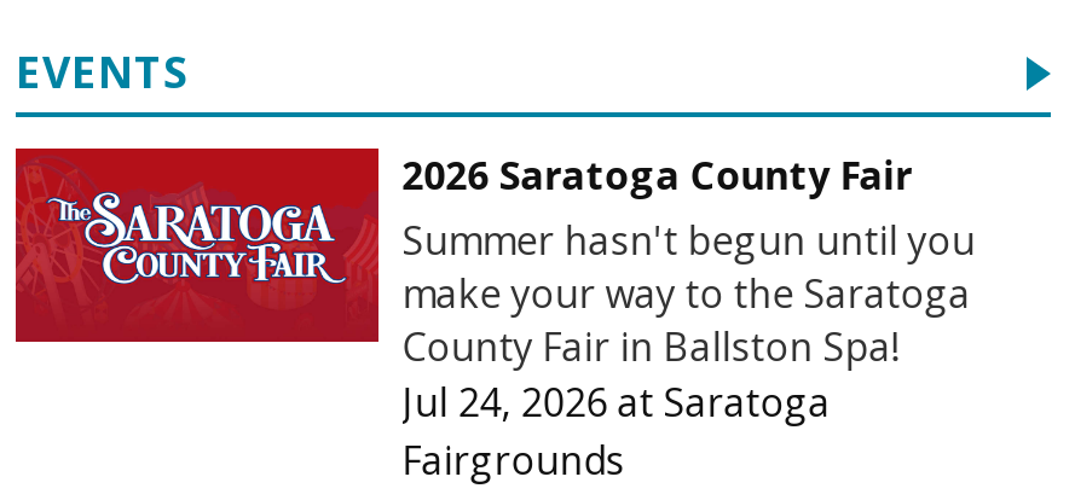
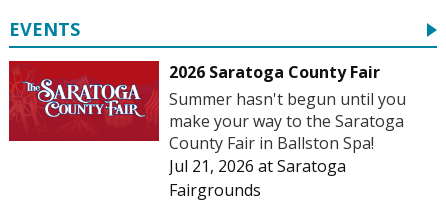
[402,376,830,429] Jul 24, 2026 at Saratoga -> [169,155,346,177] Jul 21, 2026 at Saratoga

